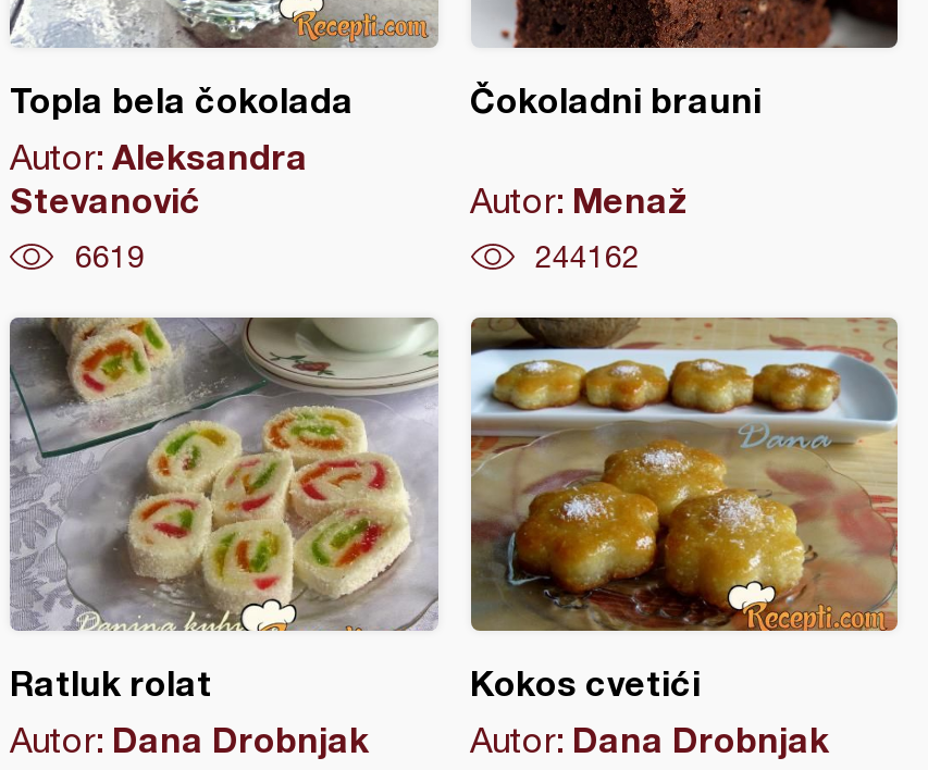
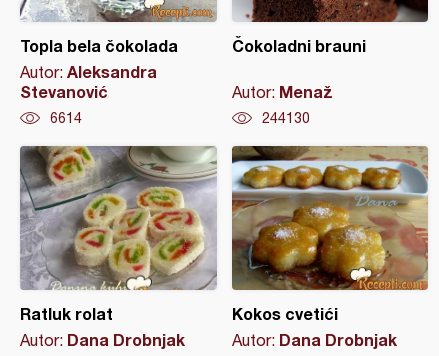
[75,240,145,275] 6619 -> [50,110,82,126] 6614
[535,240,640,275] 244162 -> [261,110,309,126] 244130

